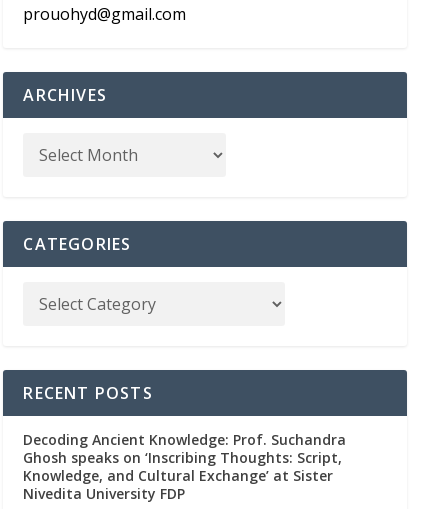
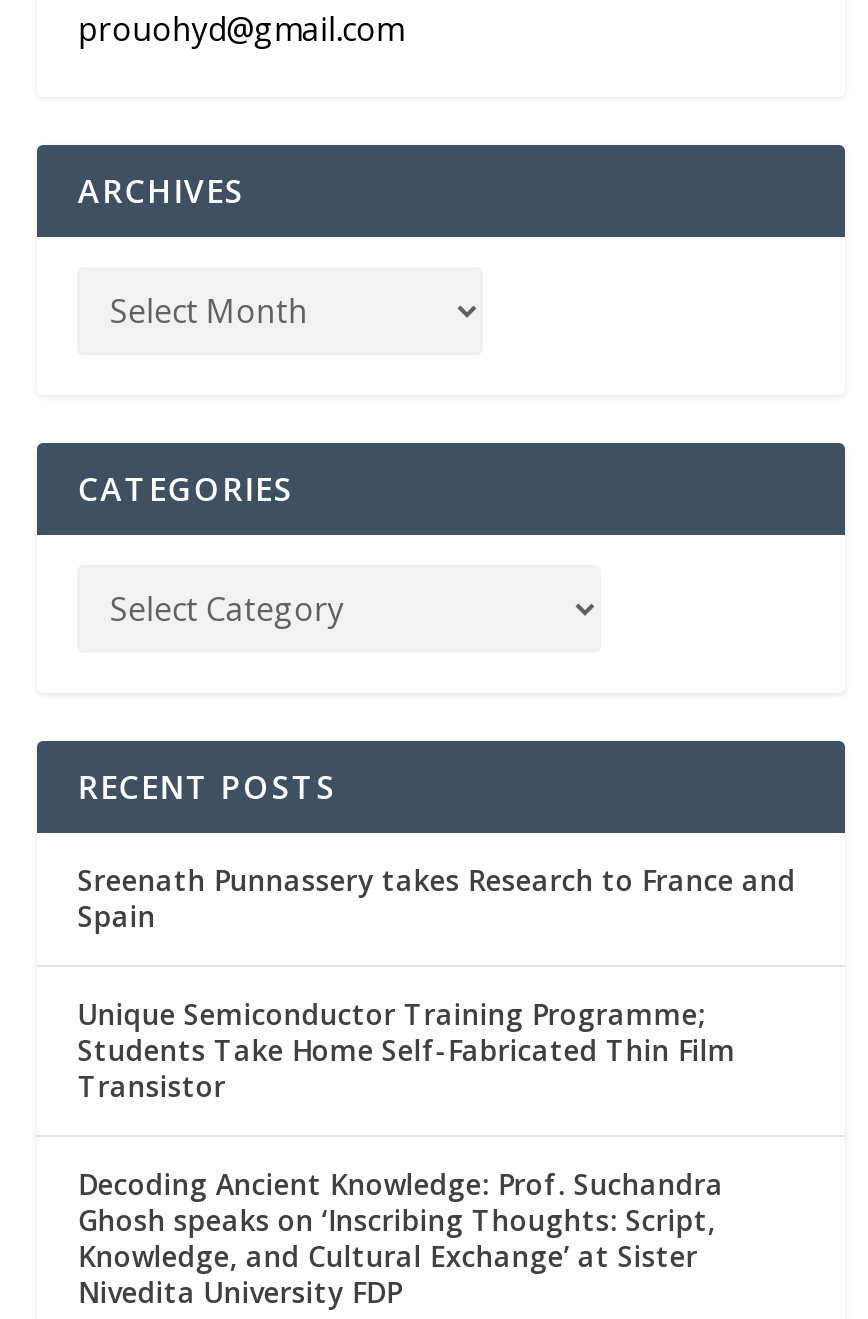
none -> [78,860,796,1104] Sreenath Punnassery takes Research to France and | Spain | Unique Semiconductor Training Programme; | Students Take Home Self-Fabricated Thin Film | Transistor

